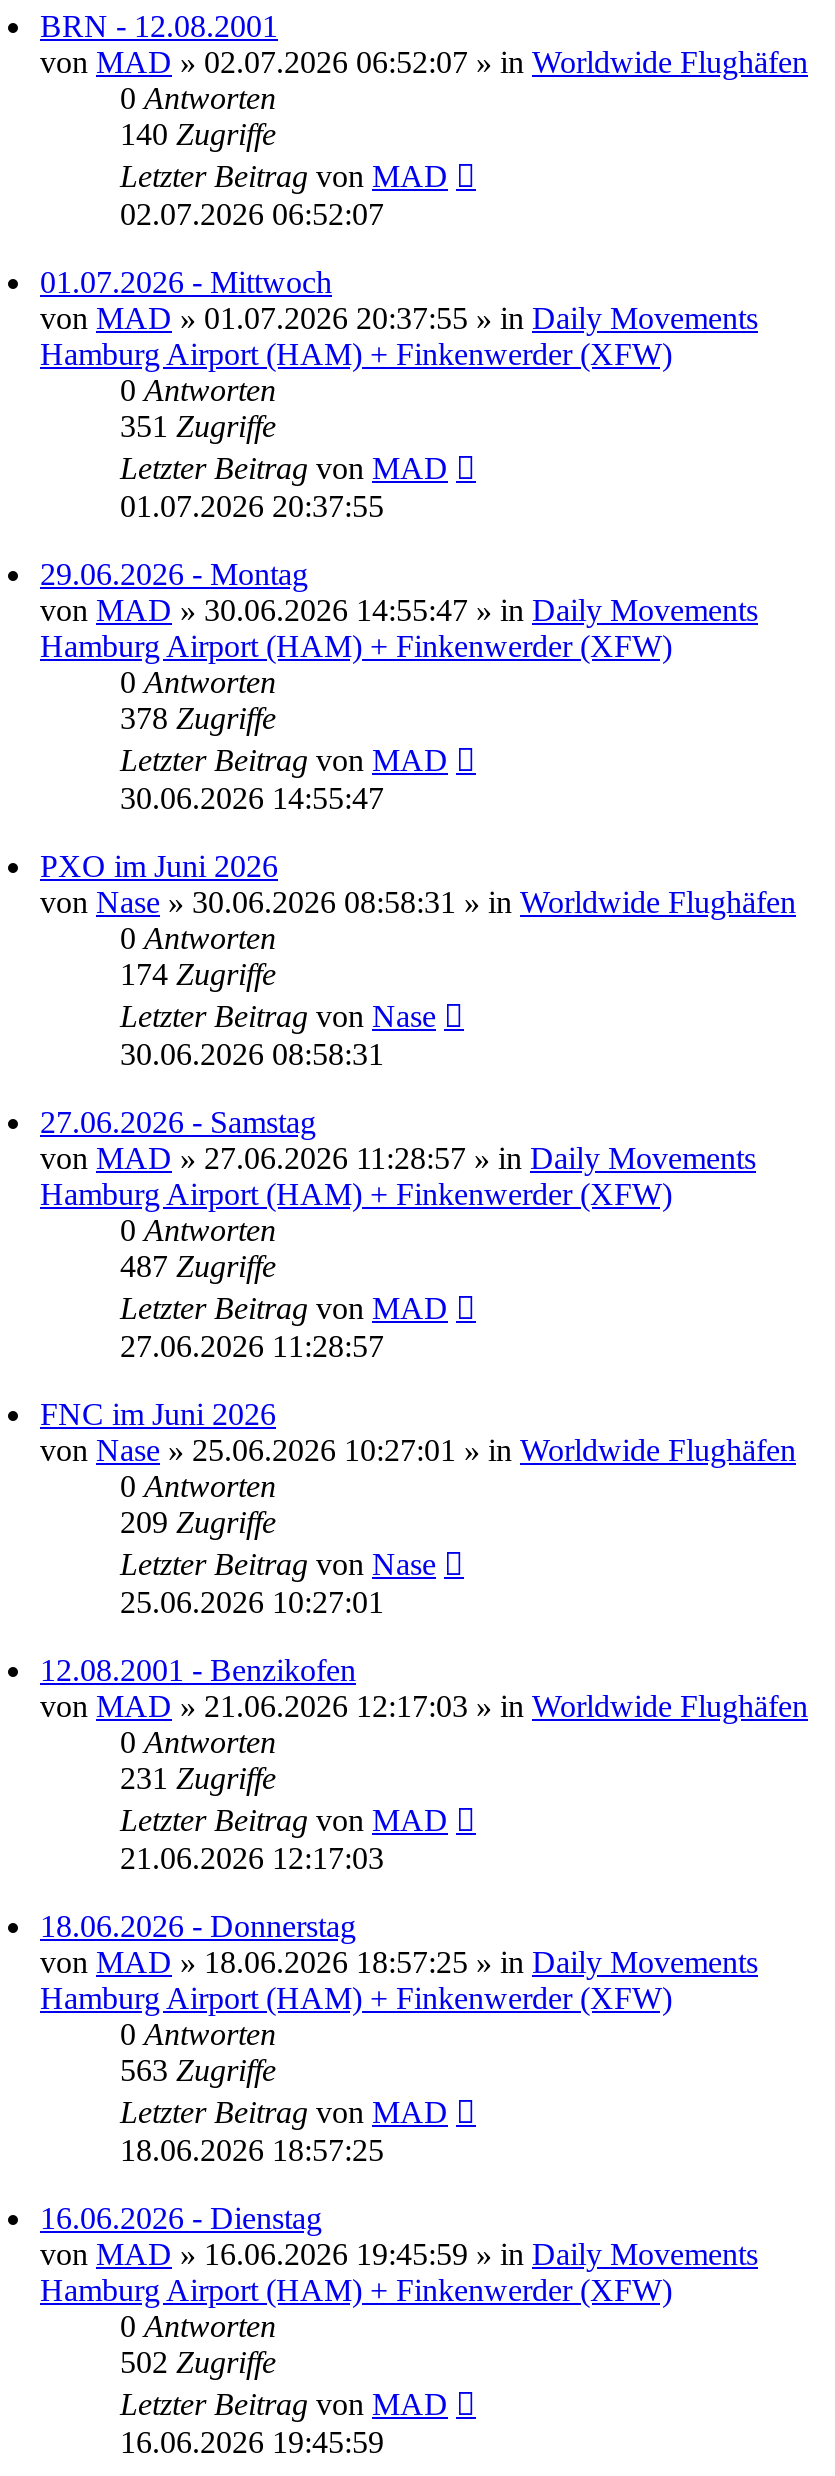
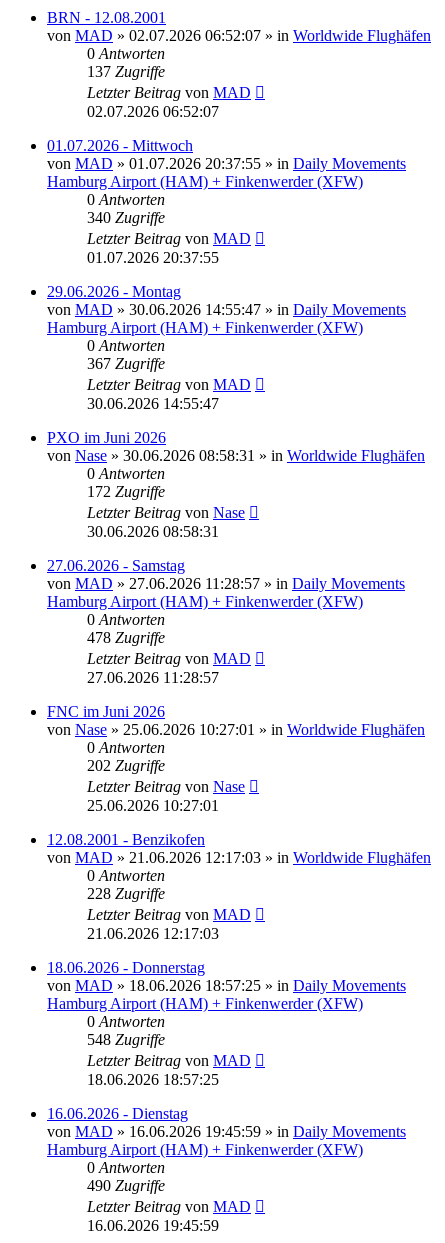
[120,117,276,151] 140 Zugriffe -> [87,63,165,80] 137 Zugriffe
[120,409,276,443] 351 Zugriffe -> [87,209,165,226] 340 Zugriffe
[120,701,276,735] 378 Zugriffe -> [87,355,165,372] 367 Zugriffe
[120,957,276,991] 174 Zugriffe -> [87,483,165,500] 172 Zugriffe
[120,1249,276,1283] 487 Zugriffe -> [87,629,165,646] 478 Zugriffe
[120,1505,276,1539] 209 Zugriffe -> [87,757,165,774] 202 Zugriffe
[120,1761,276,1795] 231 Zugriffe -> [87,885,165,902] 228 Zugriffe
[120,2053,276,2087] 563 Zugriffe -> [87,1031,165,1048] 548 Zugriffe
[120,2345,276,2379] 502 Zugriffe -> [87,1177,165,1194] 490 Zugriffe

